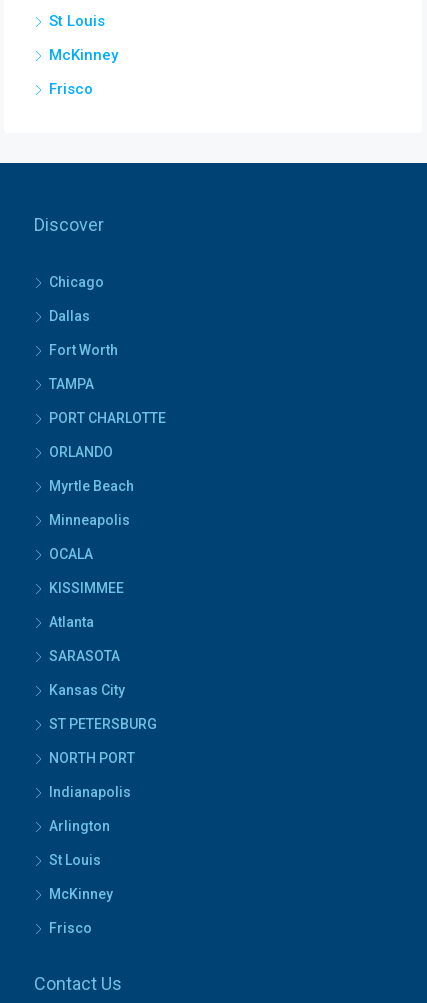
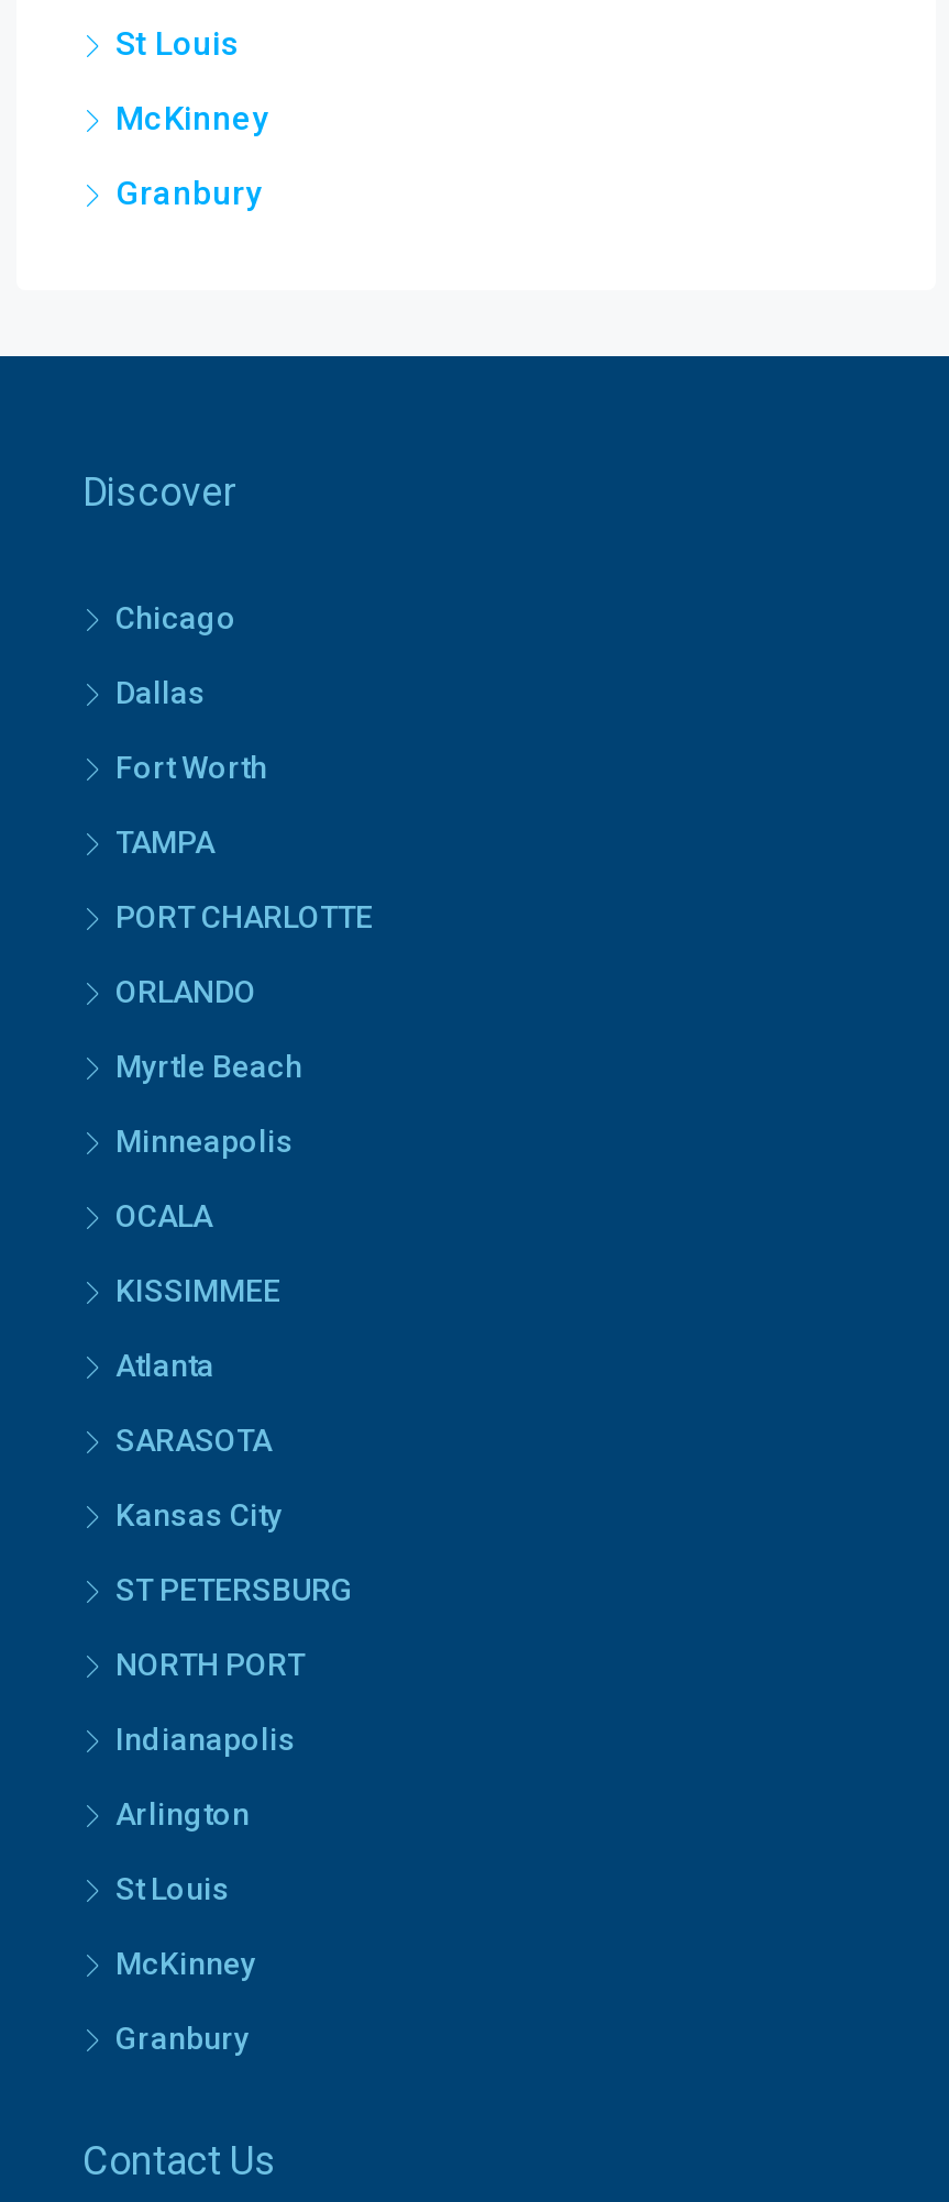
[49,80,93,98] Frisco -> [115,174,261,214] Granbury
[49,920,92,936] Frisco -> [115,2021,250,2056] Granbury

